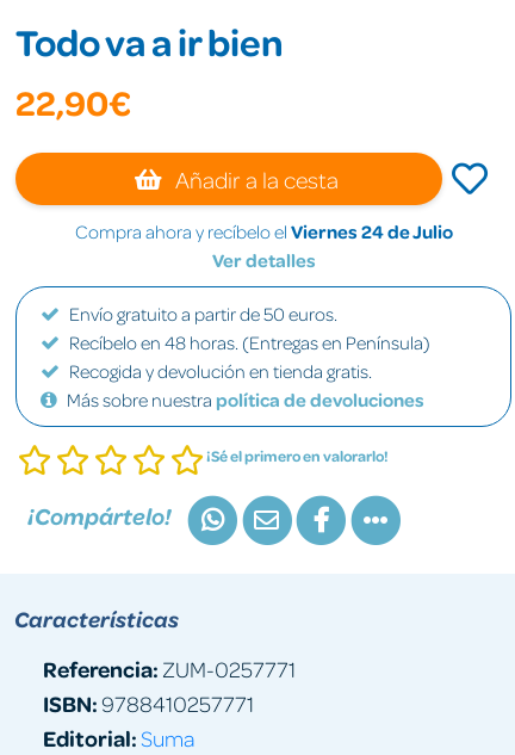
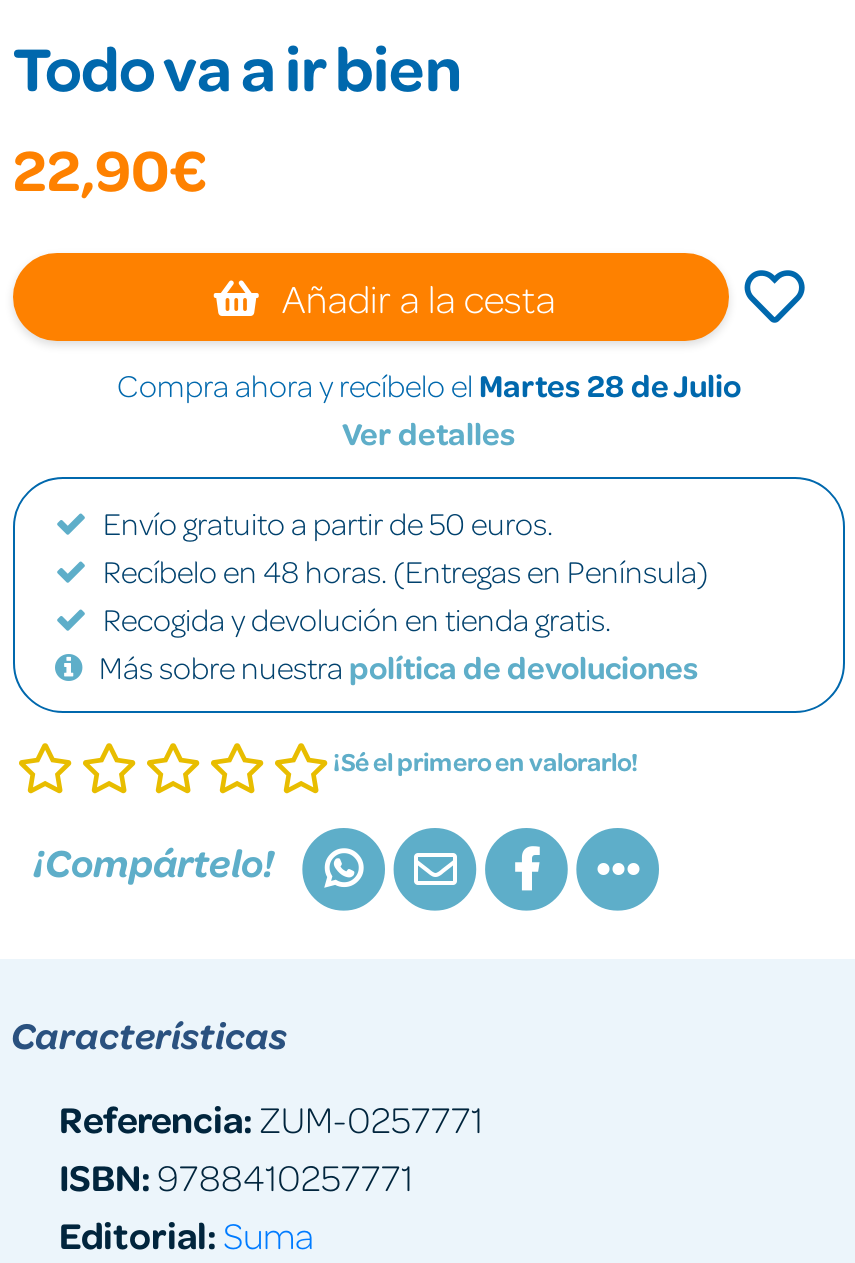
[75,219,452,243] Compra ahora y recíbelo el Viernes 24 de Julio -> [117,365,741,405] Compra ahora y recíbelo el Martes 28 de Julio

